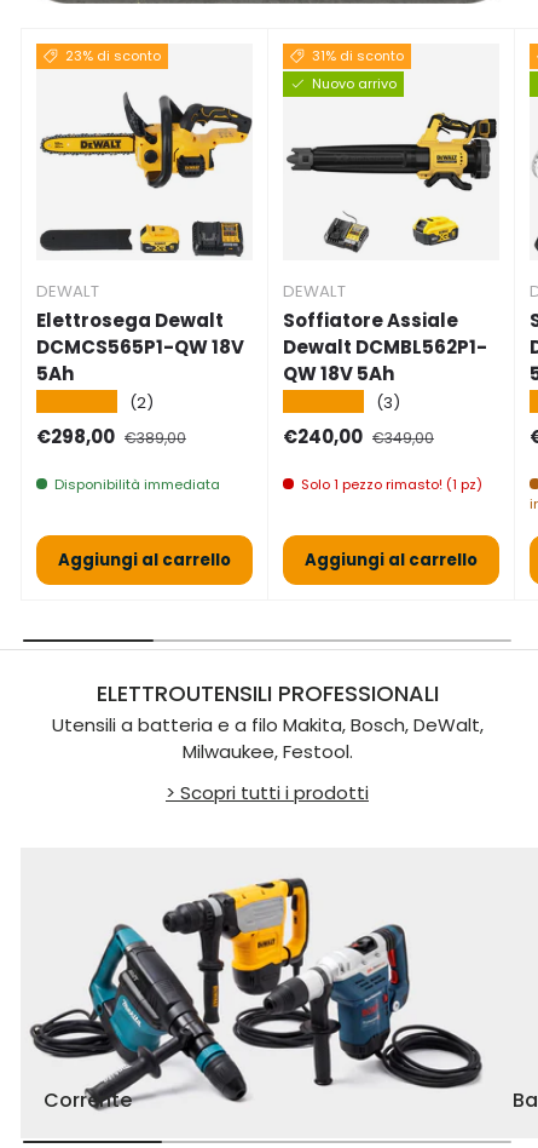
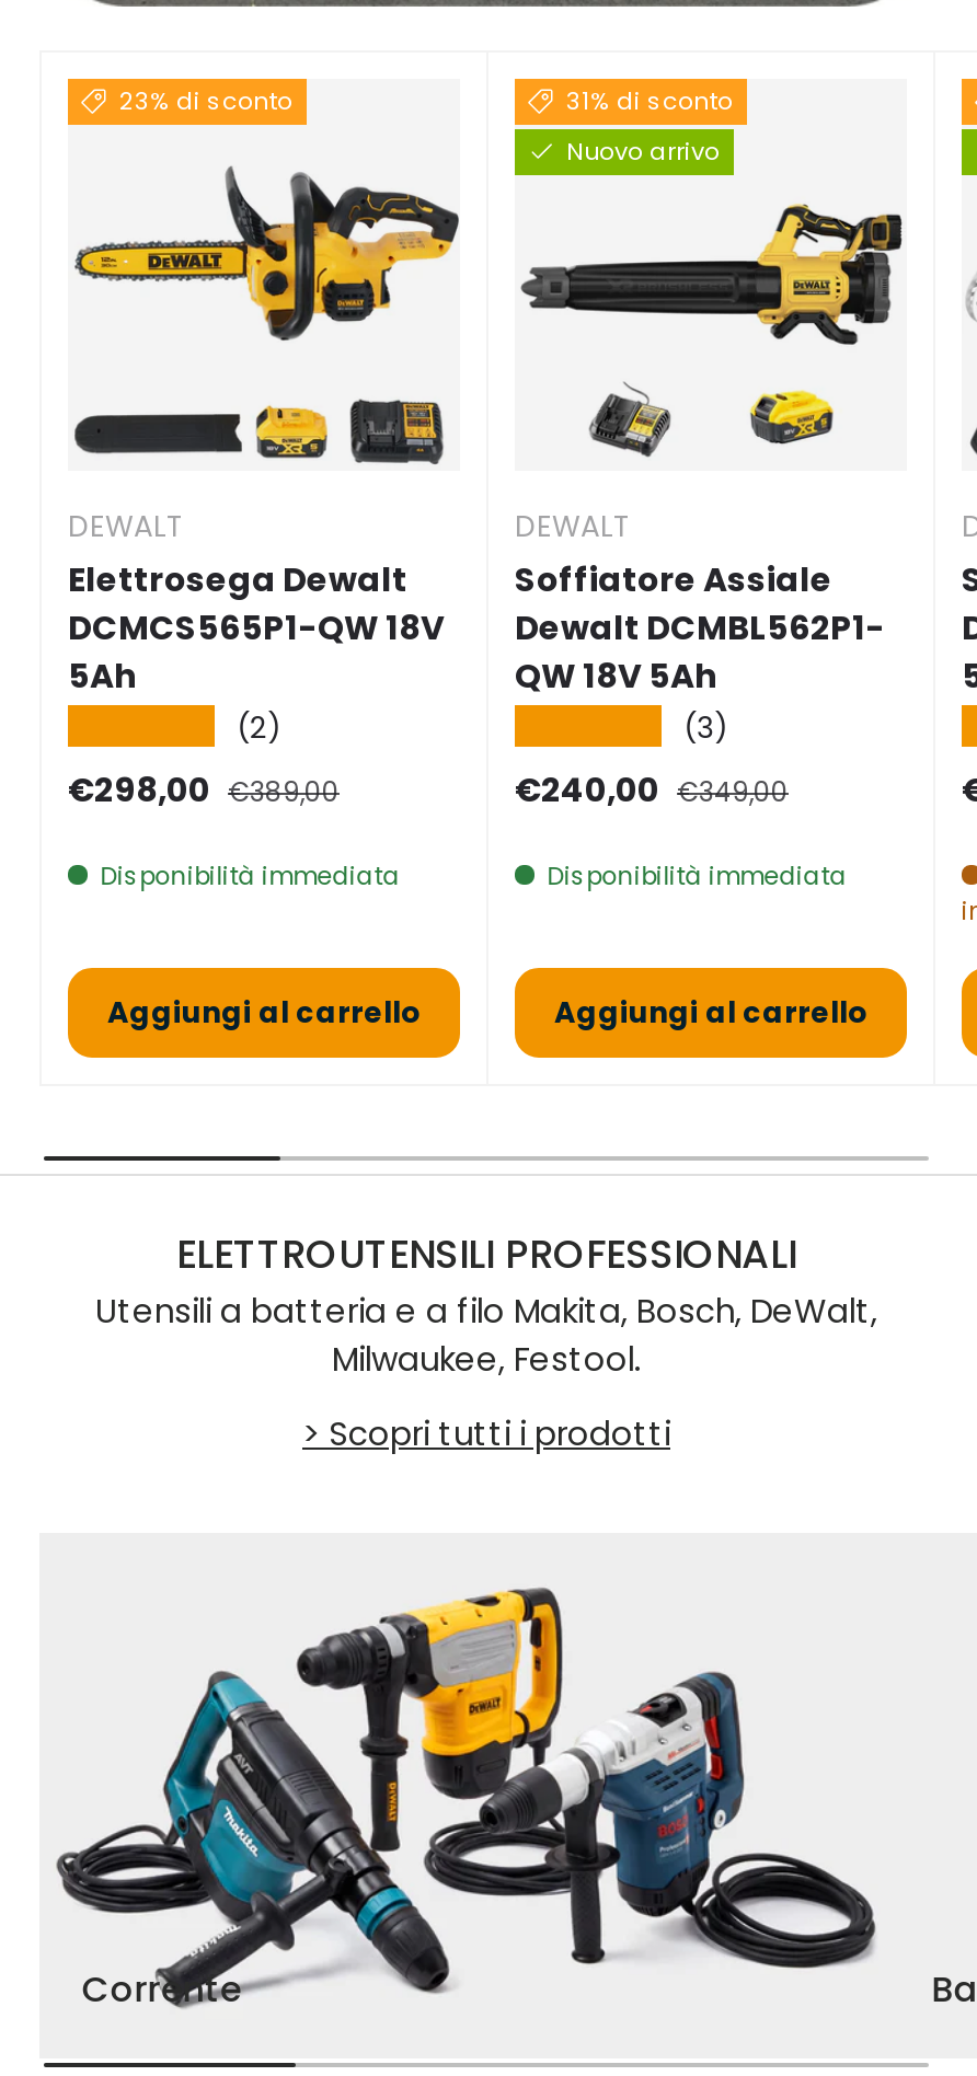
[301,475,482,494] Solo 1 pezzo rimasto! (1 pz) -> [547,859,847,894] Disponibilità immediata

